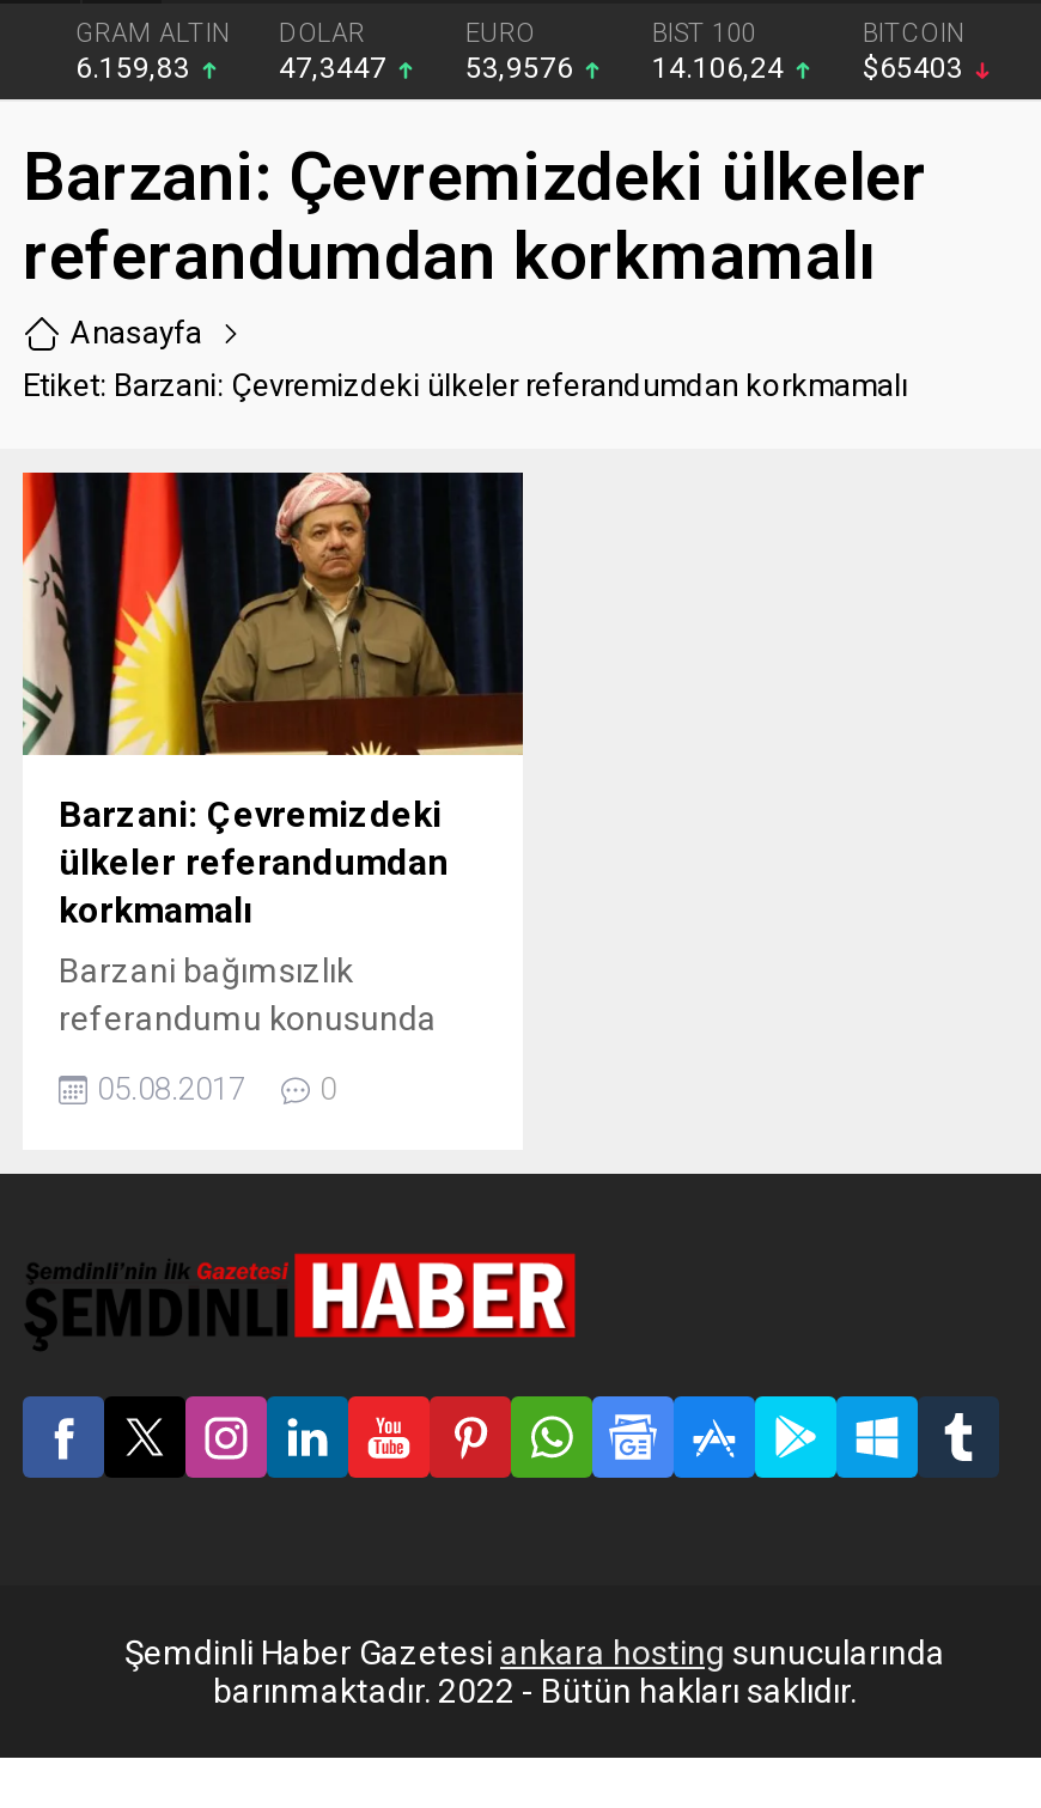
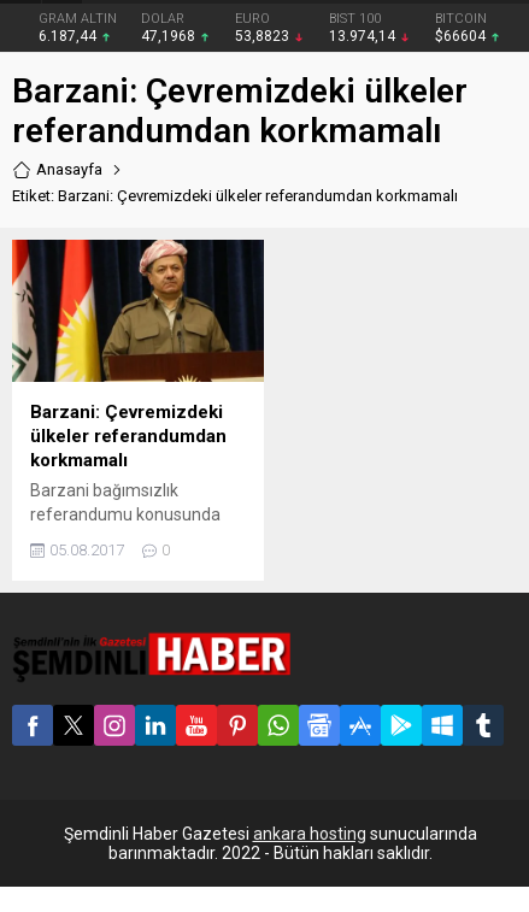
[75,51,197,85] 6.159,83 -> [39,28,100,45] 6.187,44
[279,51,394,85] 47,3447 -> [141,28,199,45] 47,1968
[465,51,580,85] 53,9576 -> [235,28,293,45] 53,8823
[652,51,791,85] 14.106,24 -> [329,28,399,45] 13.974,14
[863,51,970,85] $65403 -> [435,28,489,45] $66604

